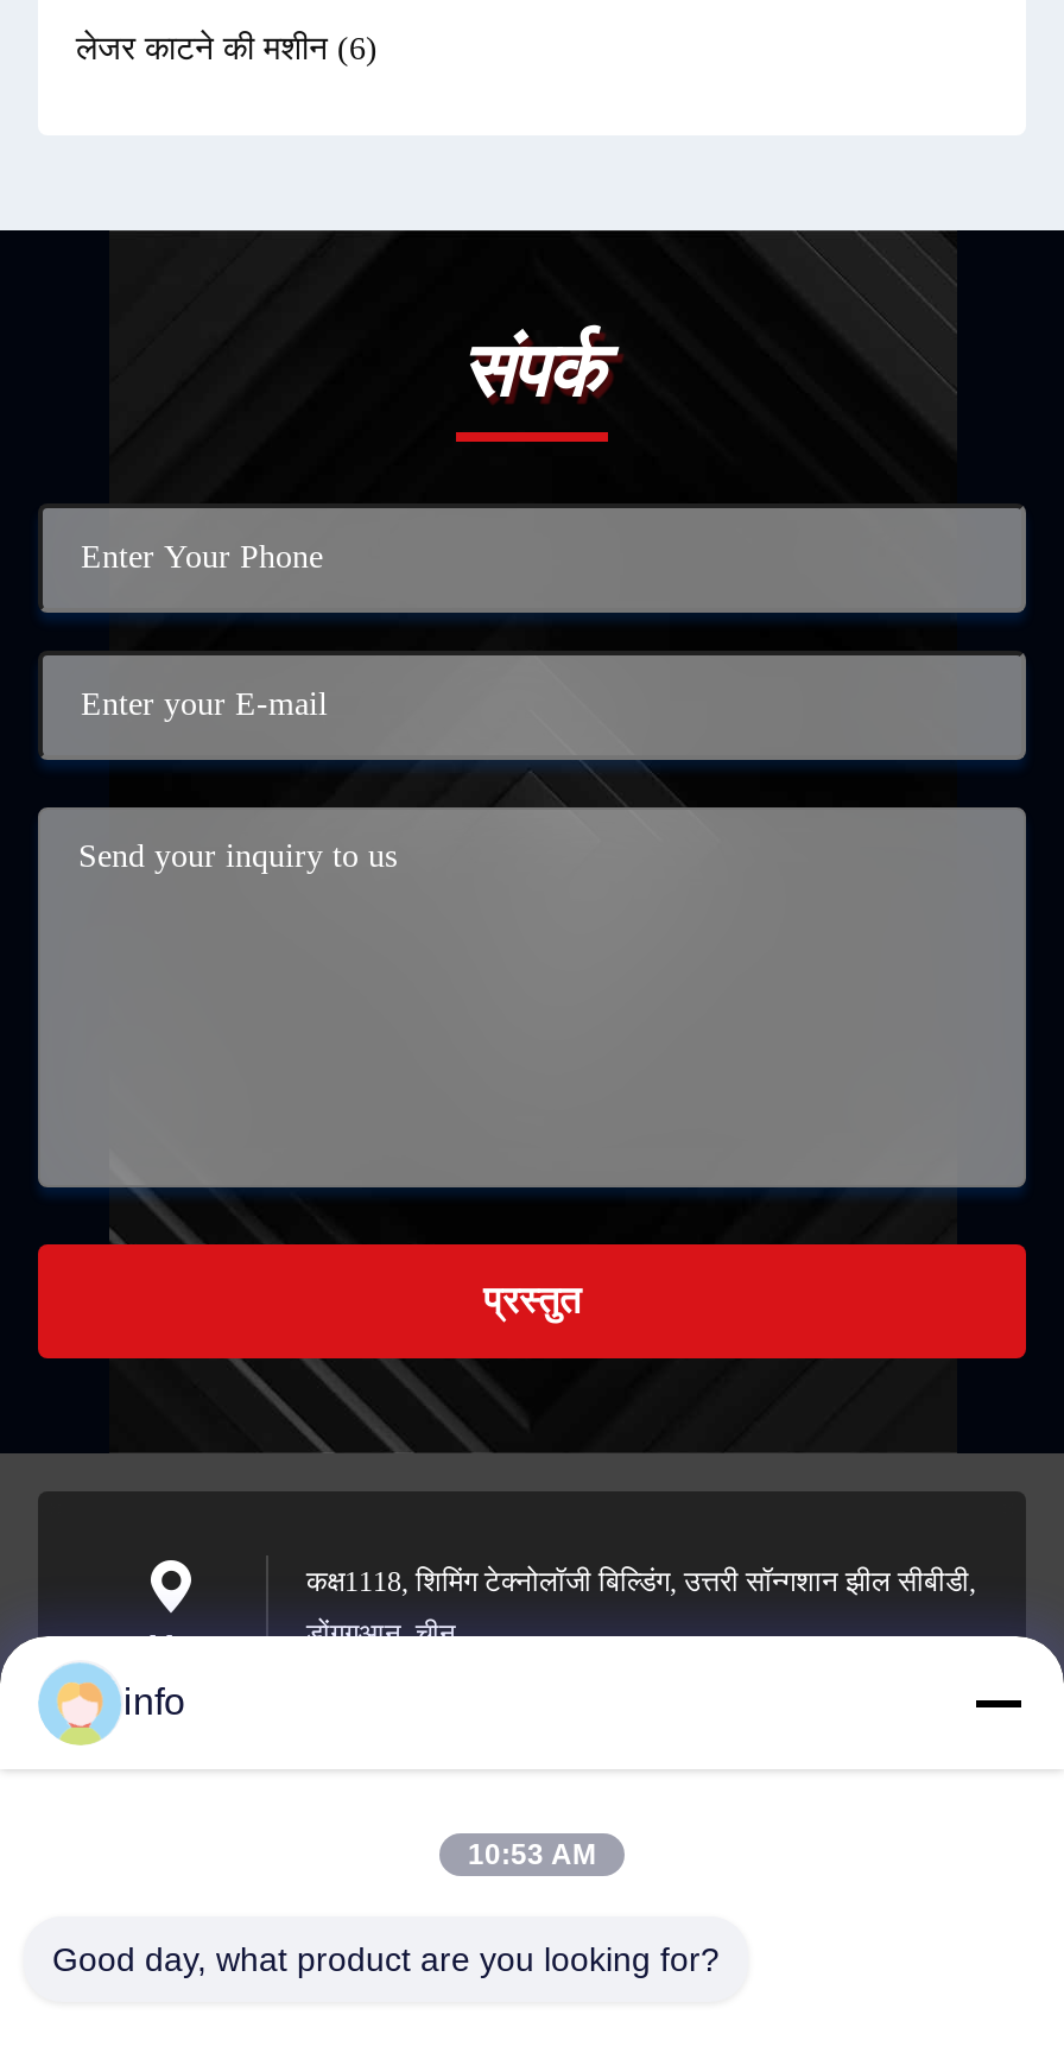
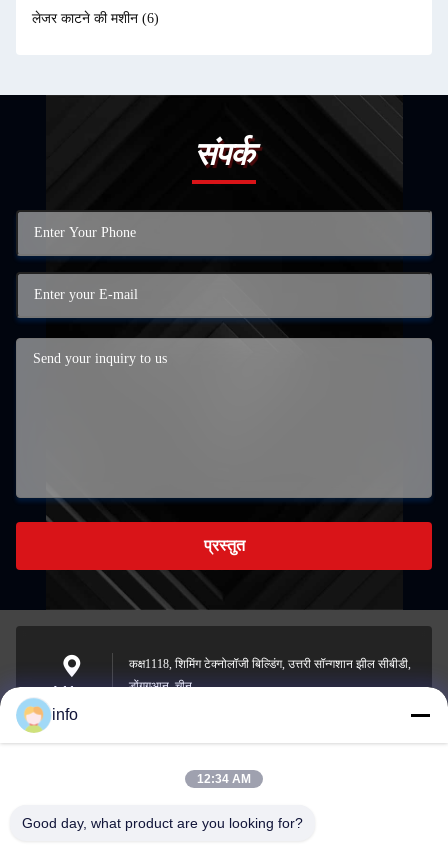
[468,1838,596,1871] 10:53 AM -> [197,772,251,786] 12:34 AM

